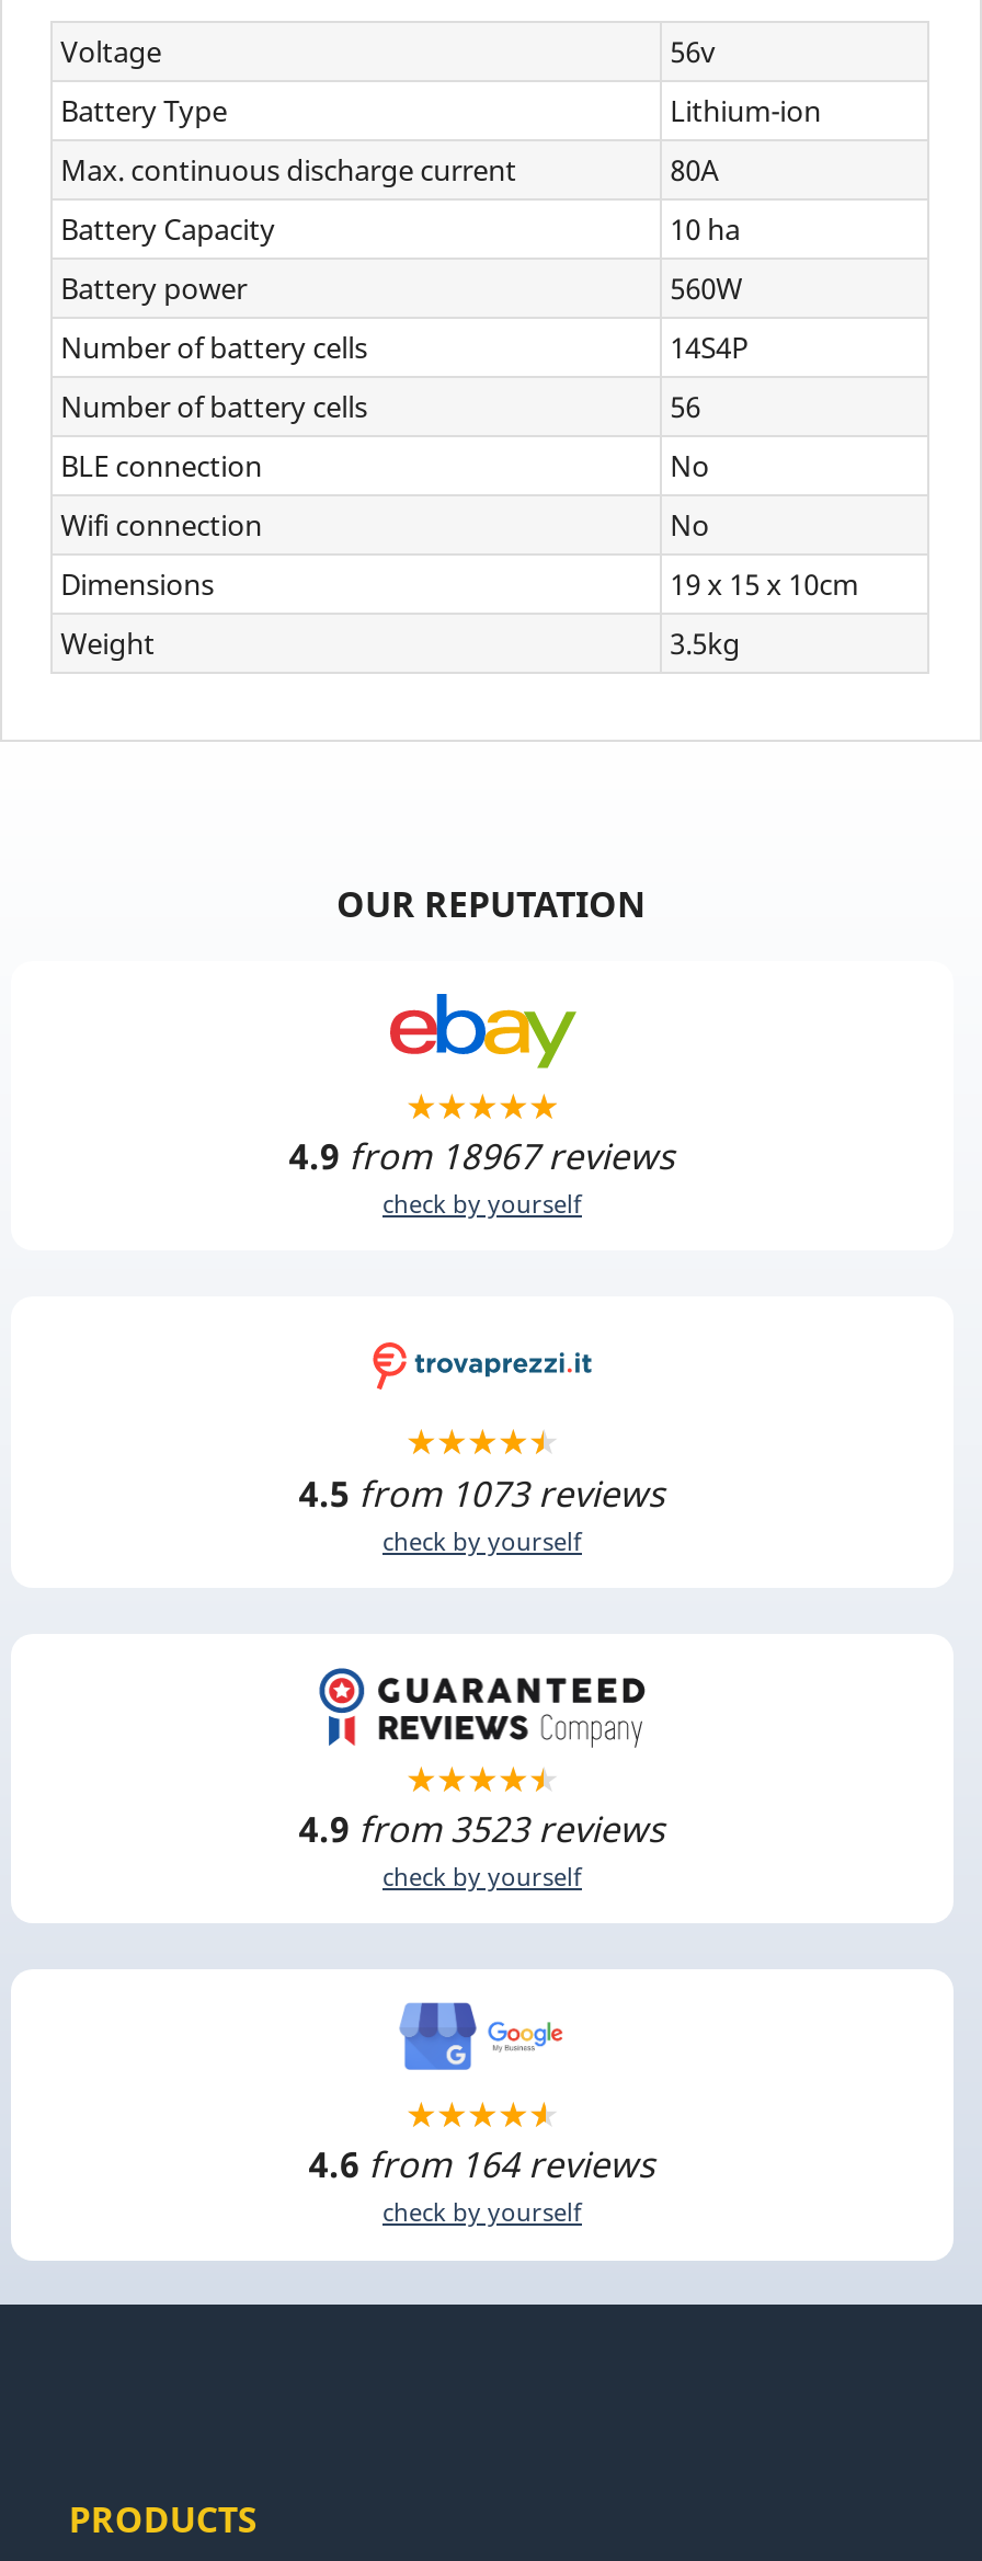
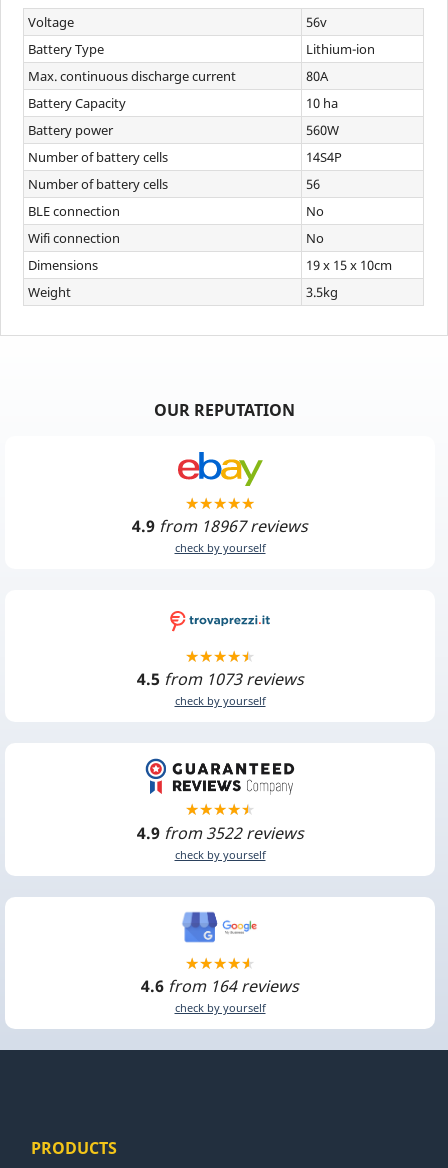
[299,1805,665,1853] 4.9 from 3523 reviews -> [136,822,303,844] 4.9 from 3522 reviews

